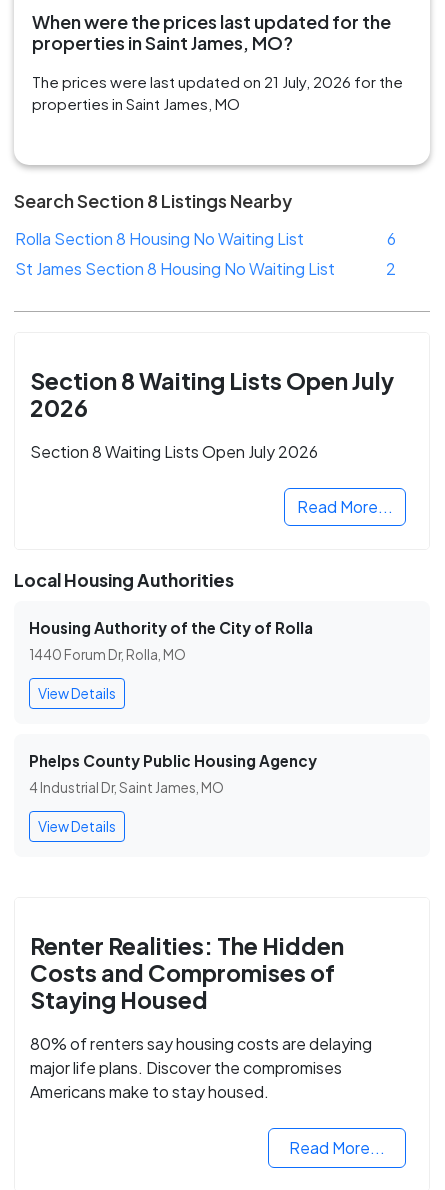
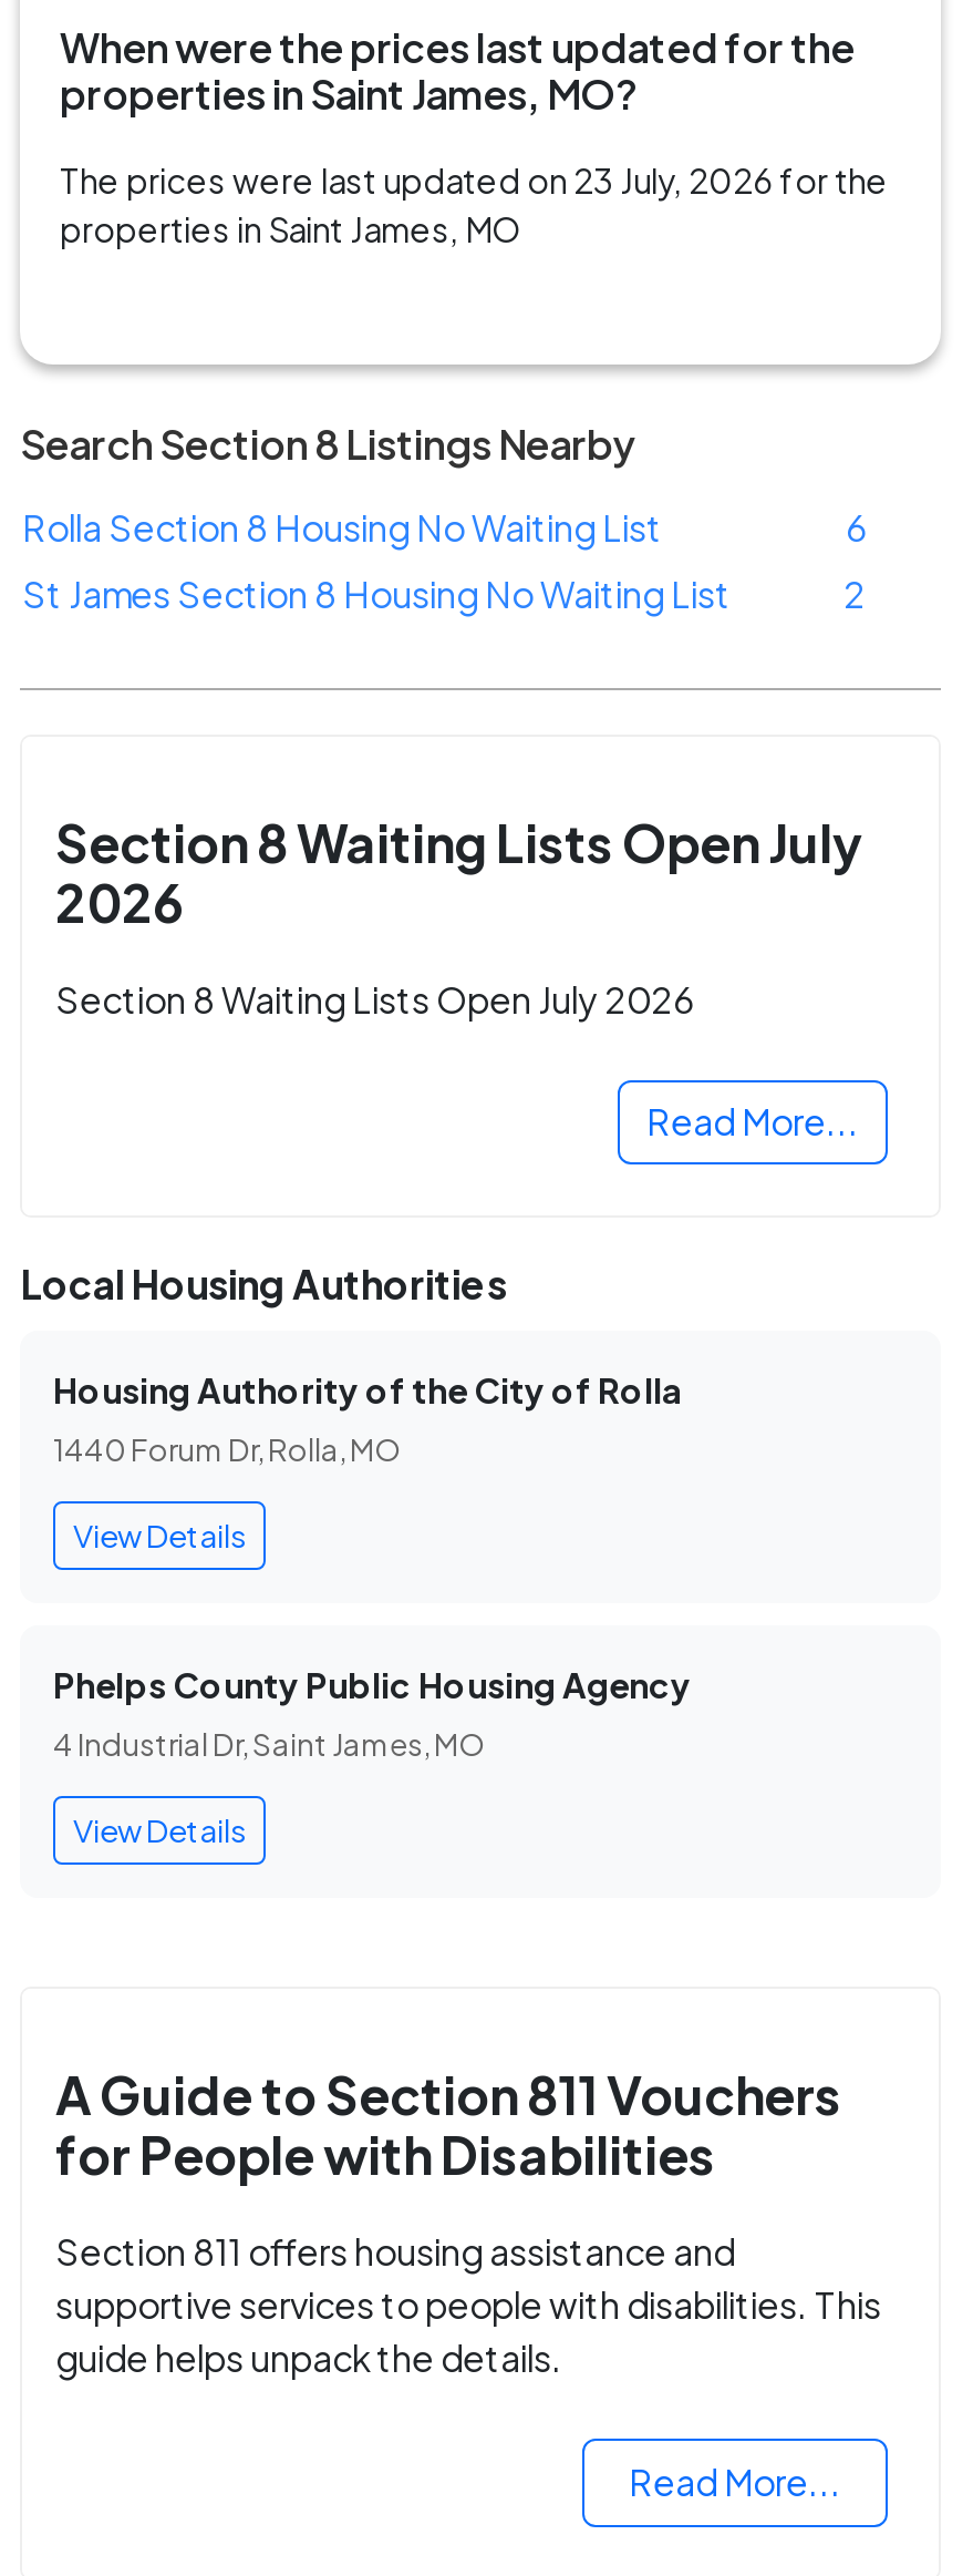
[32,72,403,91] The prices were last updated on 21 July, 2026 for the -> [60,159,888,201] The prices were last updated on 23 July, 2026 for the
[30,931,344,1014] Renter Realities: The Hidden | Costs and Compromises of | Staying Housed -> [55,2063,841,2187] A Guide to Section 811 Vouchers | for People with Disabilities
[30,1033,372,1102] 80% of renters say housing costs are delaying | major life plans. Discover the compromises | Americans make to stay housed. -> [55,2229,881,2382] Section 811 offers housing assistance and | supportive services to people with disabilities. This | guide helps unpack the details.

